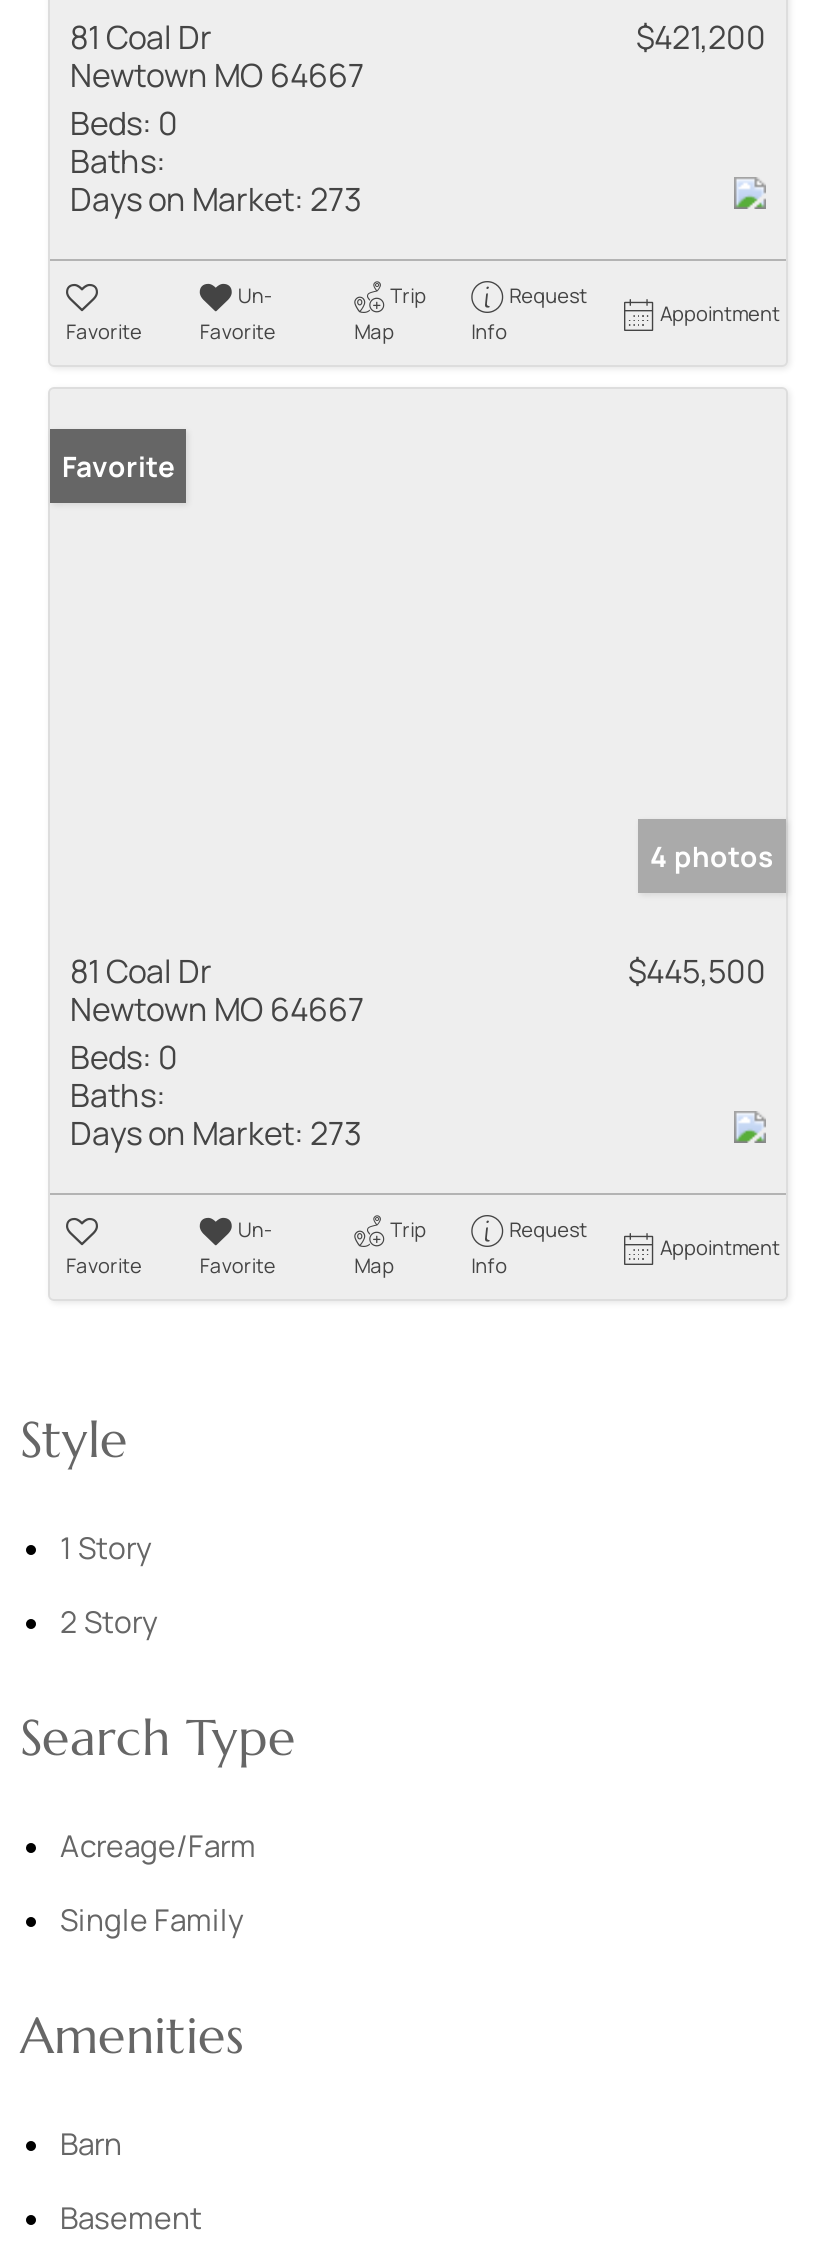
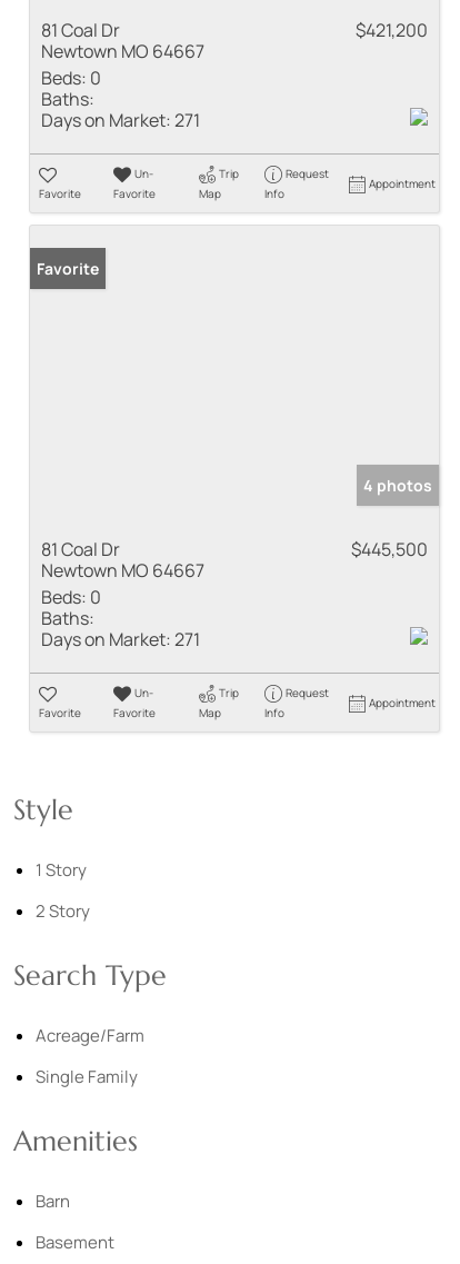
[70,176,362,220] Days on Market: 273 -> [41,107,200,132] Days on Market: 271
[70,1111,362,1155] Days on Market: 273 -> [41,627,200,651] Days on Market: 271

